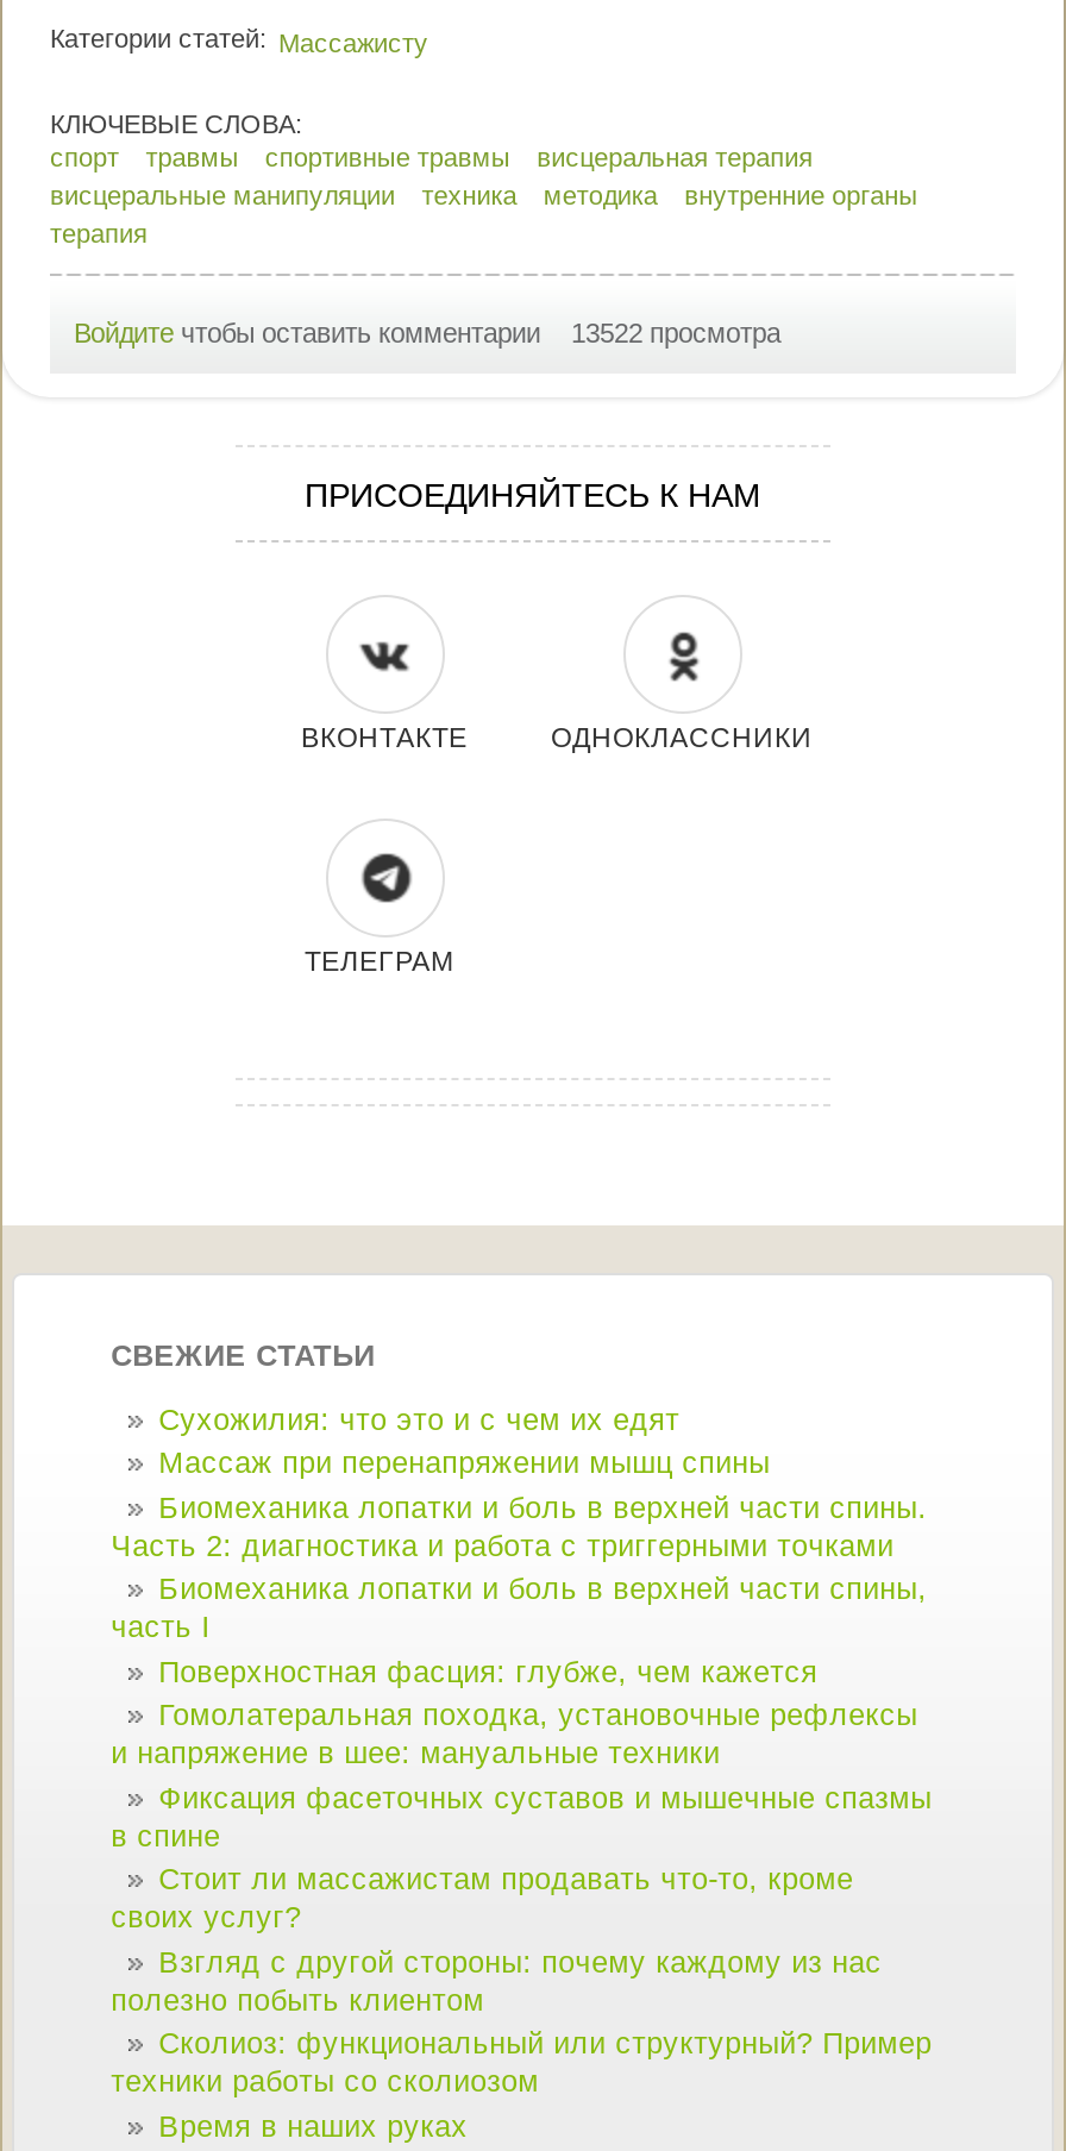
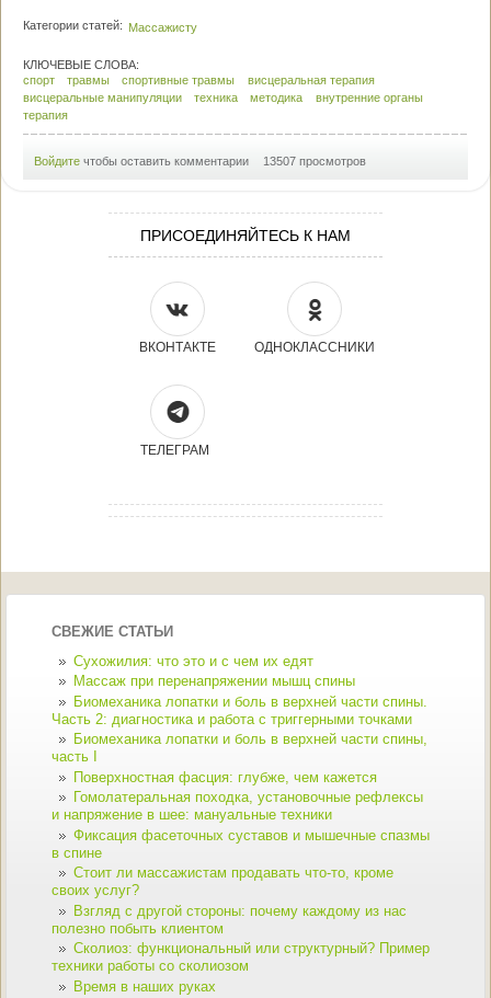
[74,319,780,348] Войдите чтобы оставить комментарии 13522 просмотра -> [34,155,366,168] Войдите чтобы оставить комментарии 13507 просмотров

